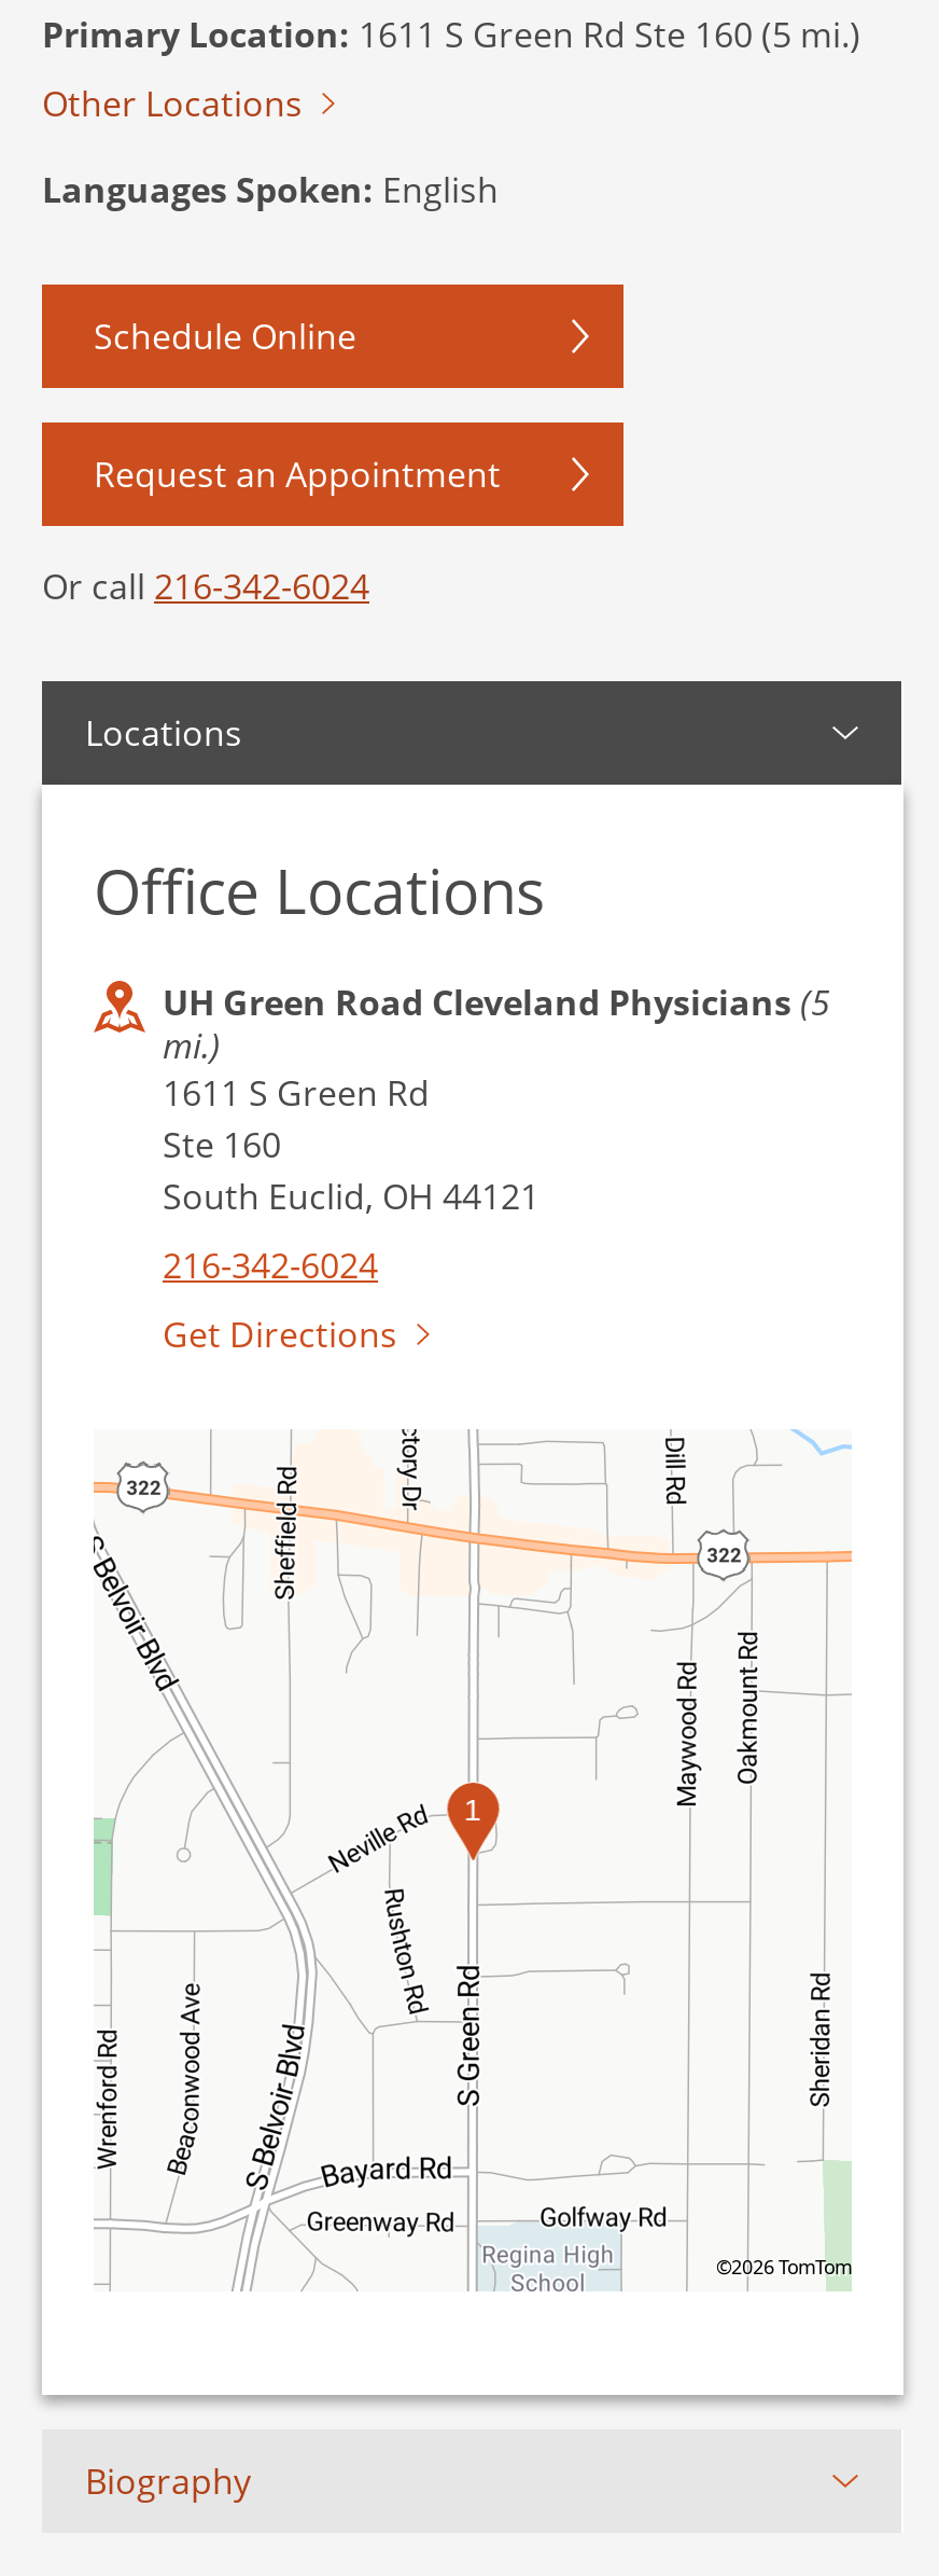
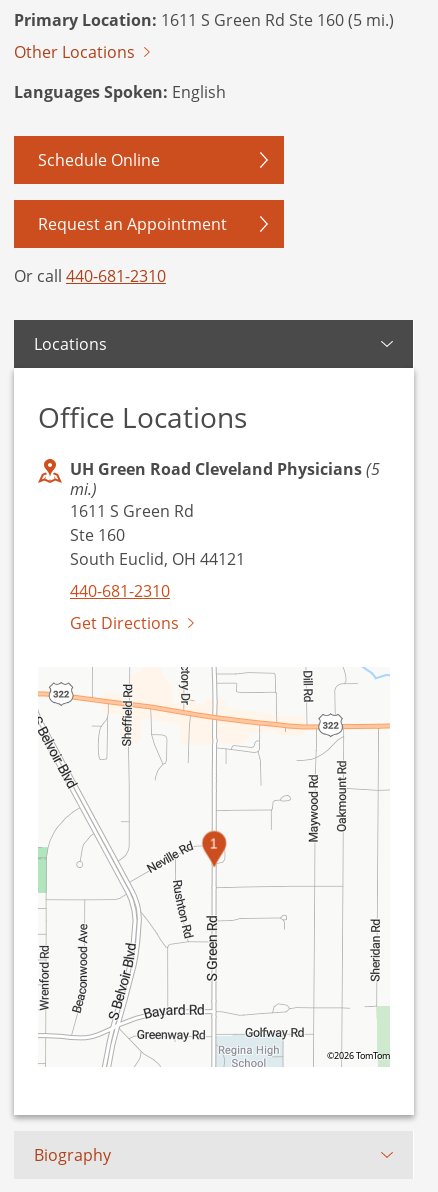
[42,563,369,610] Or call 216-342-6024 -> [14,265,166,286] Or call 440-681-2310
[163,1242,378,1289] 216-342-6024 -> [70,580,170,601] 440-681-2310

